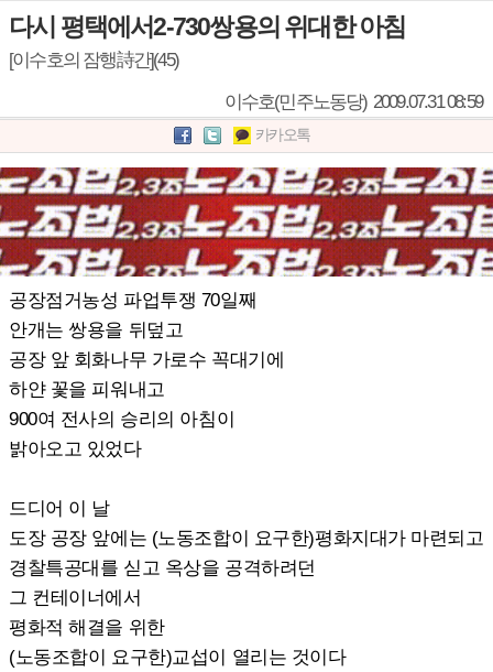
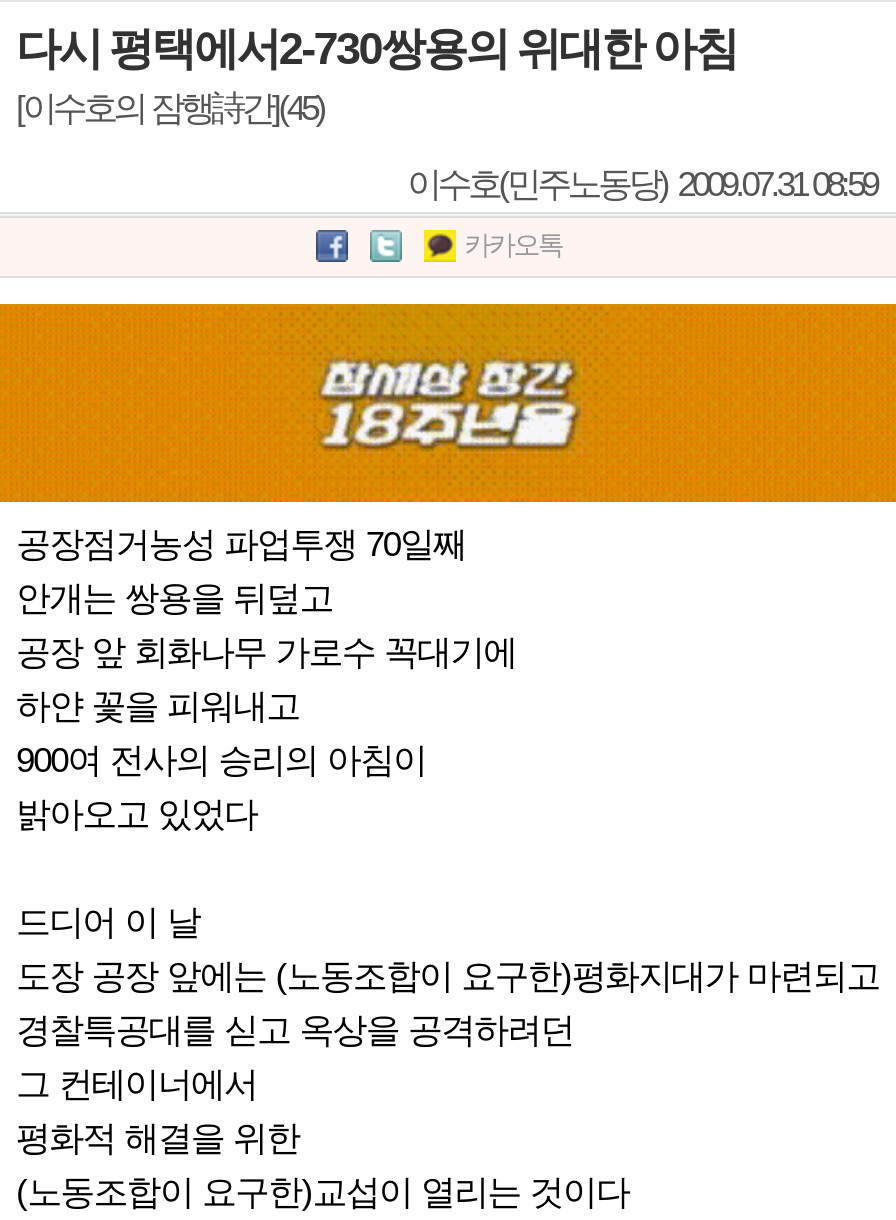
[3,166,490,278] [image] -> [6,302,890,504] [image]

